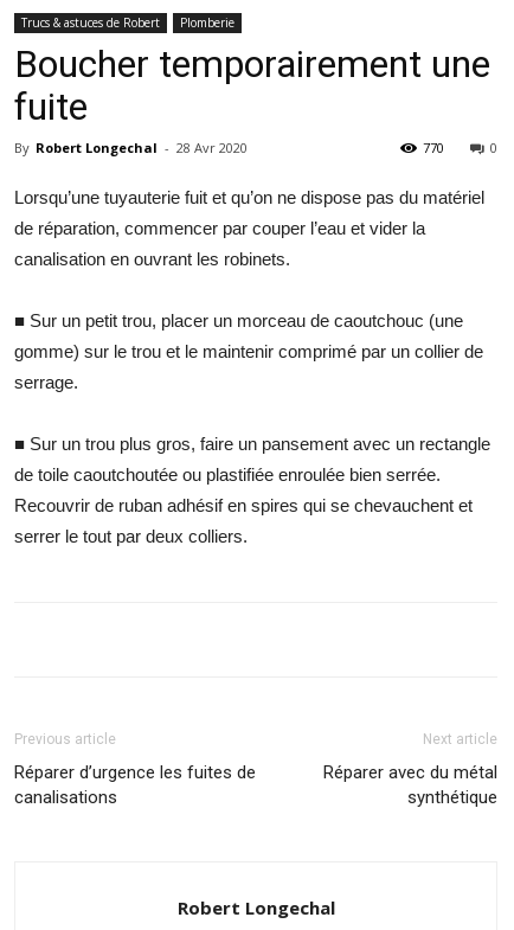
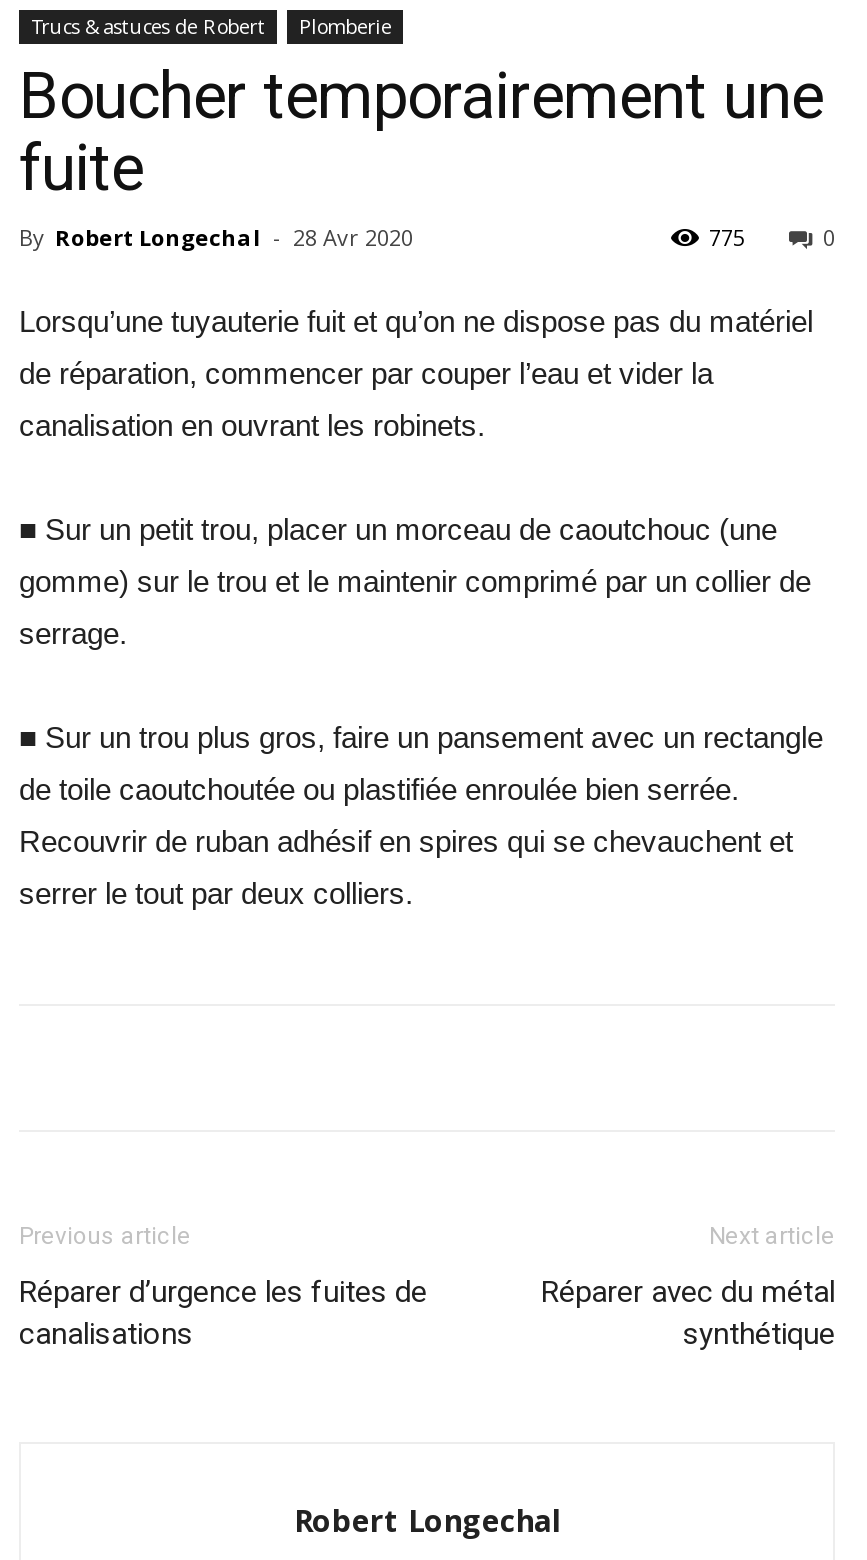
[423,139,444,156] 770 -> [709,222,745,252] 775

